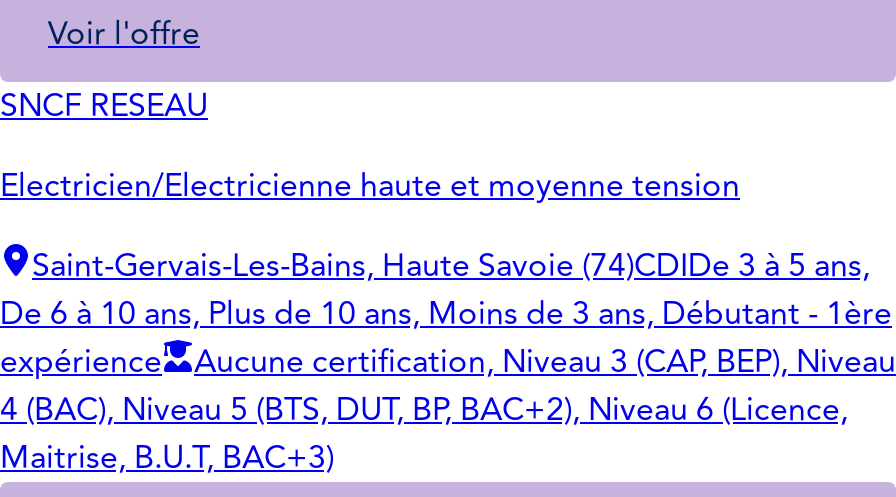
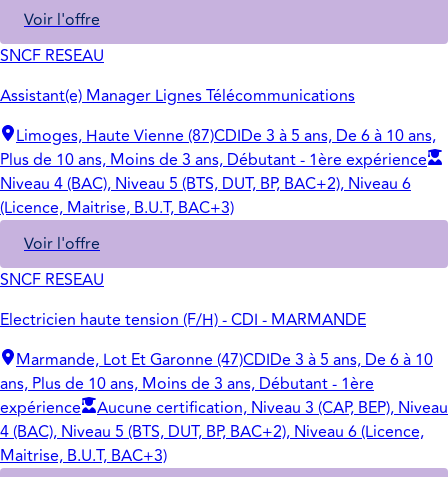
[0,162,892,338] Electricien/Electricienne haute et moyenne tension | Saint-Gervais-Les-Bains, Haute Savoie (74)CDIDe 3 à 5 ans, | De 6 à 10 ans, Plus de 10 ans, Moins de 3 ans, Débutant - 1ère -> [0,84,436,396] Assistant(e) Manager Lignes Télécommunications | Limoges, Haute Vienne (87)CDIDe 3 à 5 ans, De 6 à 10 ans, | Plus de 10 ans, Moins de 3 ans, Débutant - 1ère expérience | Niveau 4 (BAC), Niveau 5 (BTS, DUT, BP, BAC+2), Niveau 6 | (Licence, Maitrise, B.U.T, BAC+3) | Voir l'offre | SNCF RESEAU | Electricien haute tension (F/H) - CDI - MARMANDE | Marmande, Lot Et Garonne (47)CDIDe 3 à 5 ans, De 6 à 10 | ans, Plus de 10 ans, Moins de 3 ans, Débutant - 1ère

